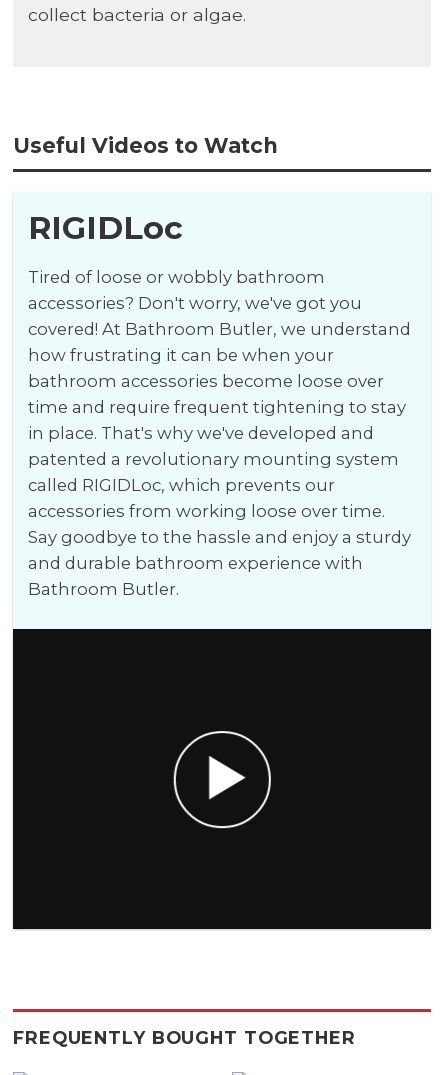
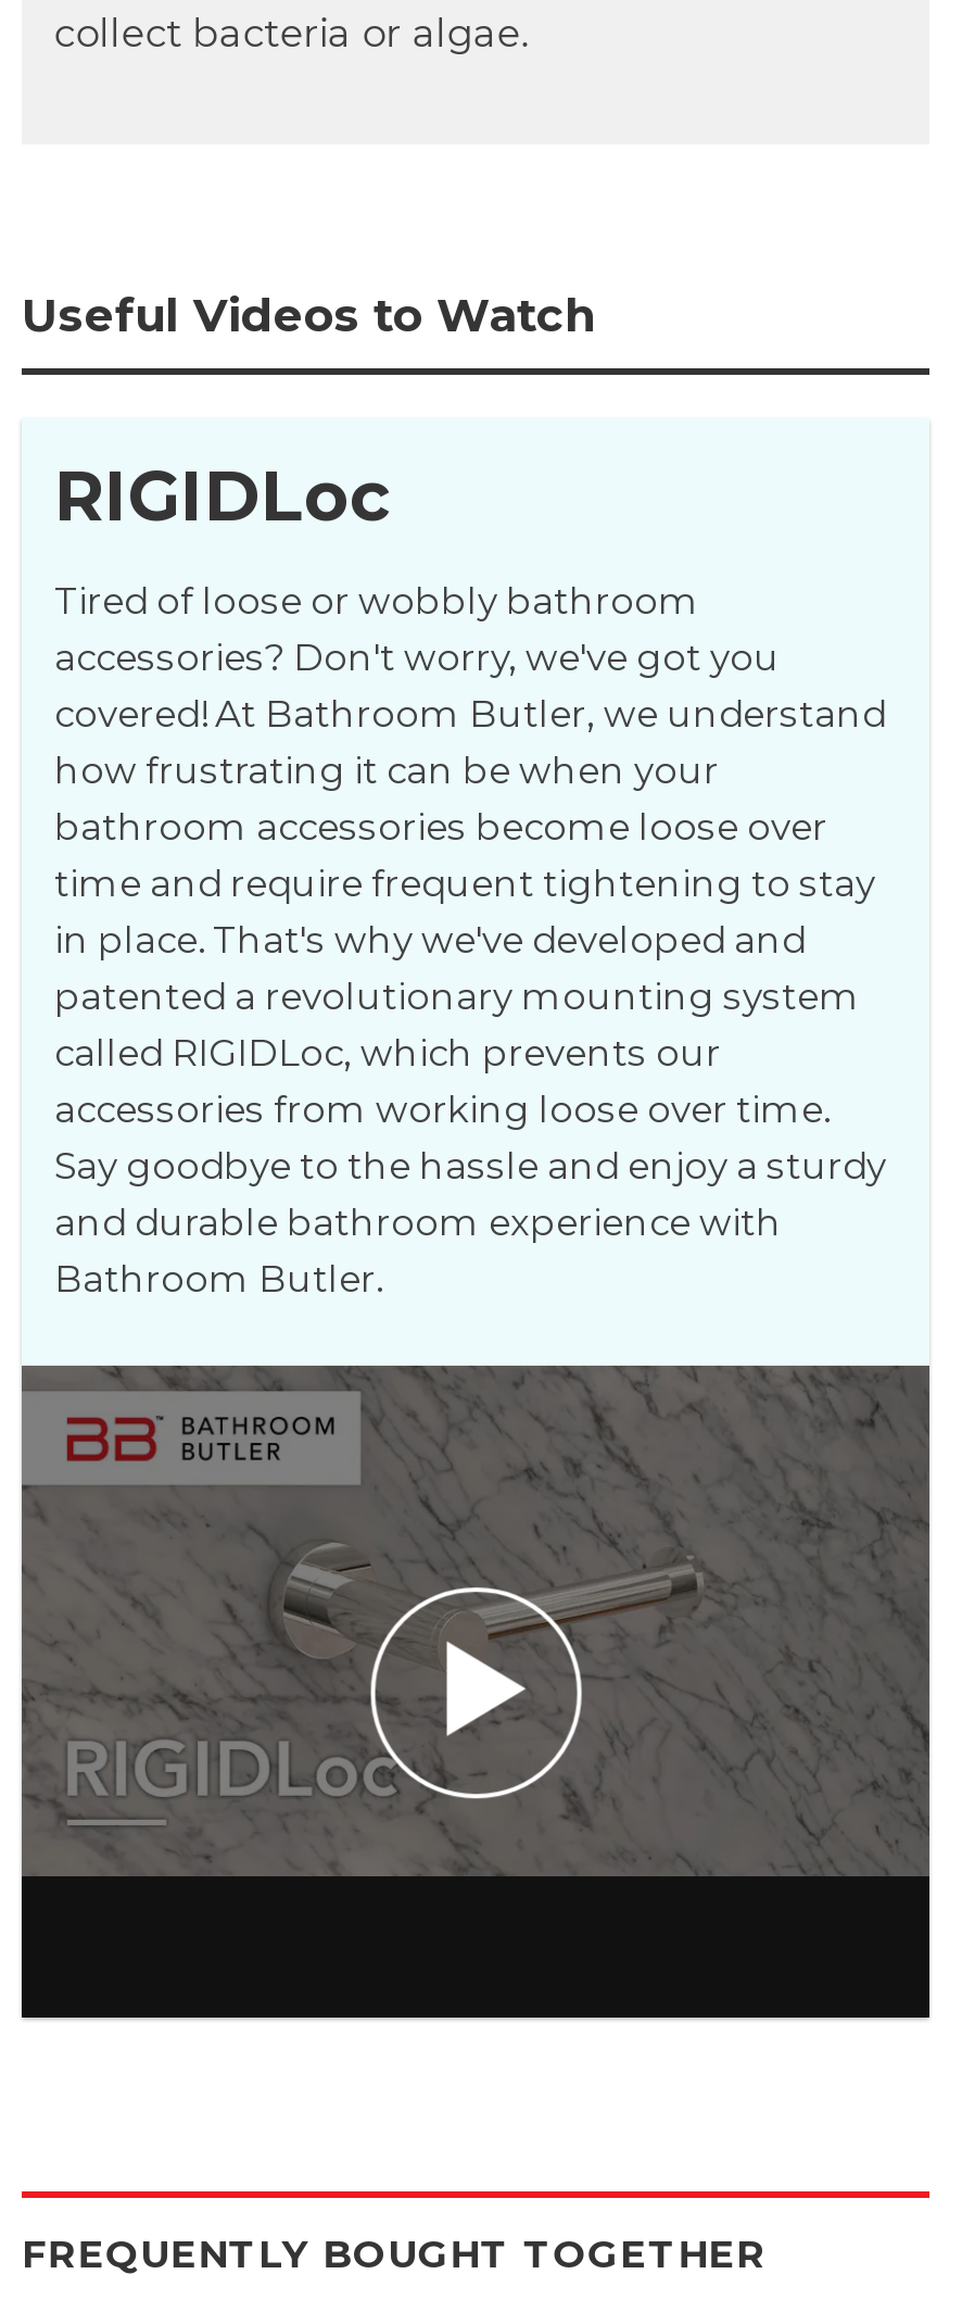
none -> [20,1367,929,1877] [image]

